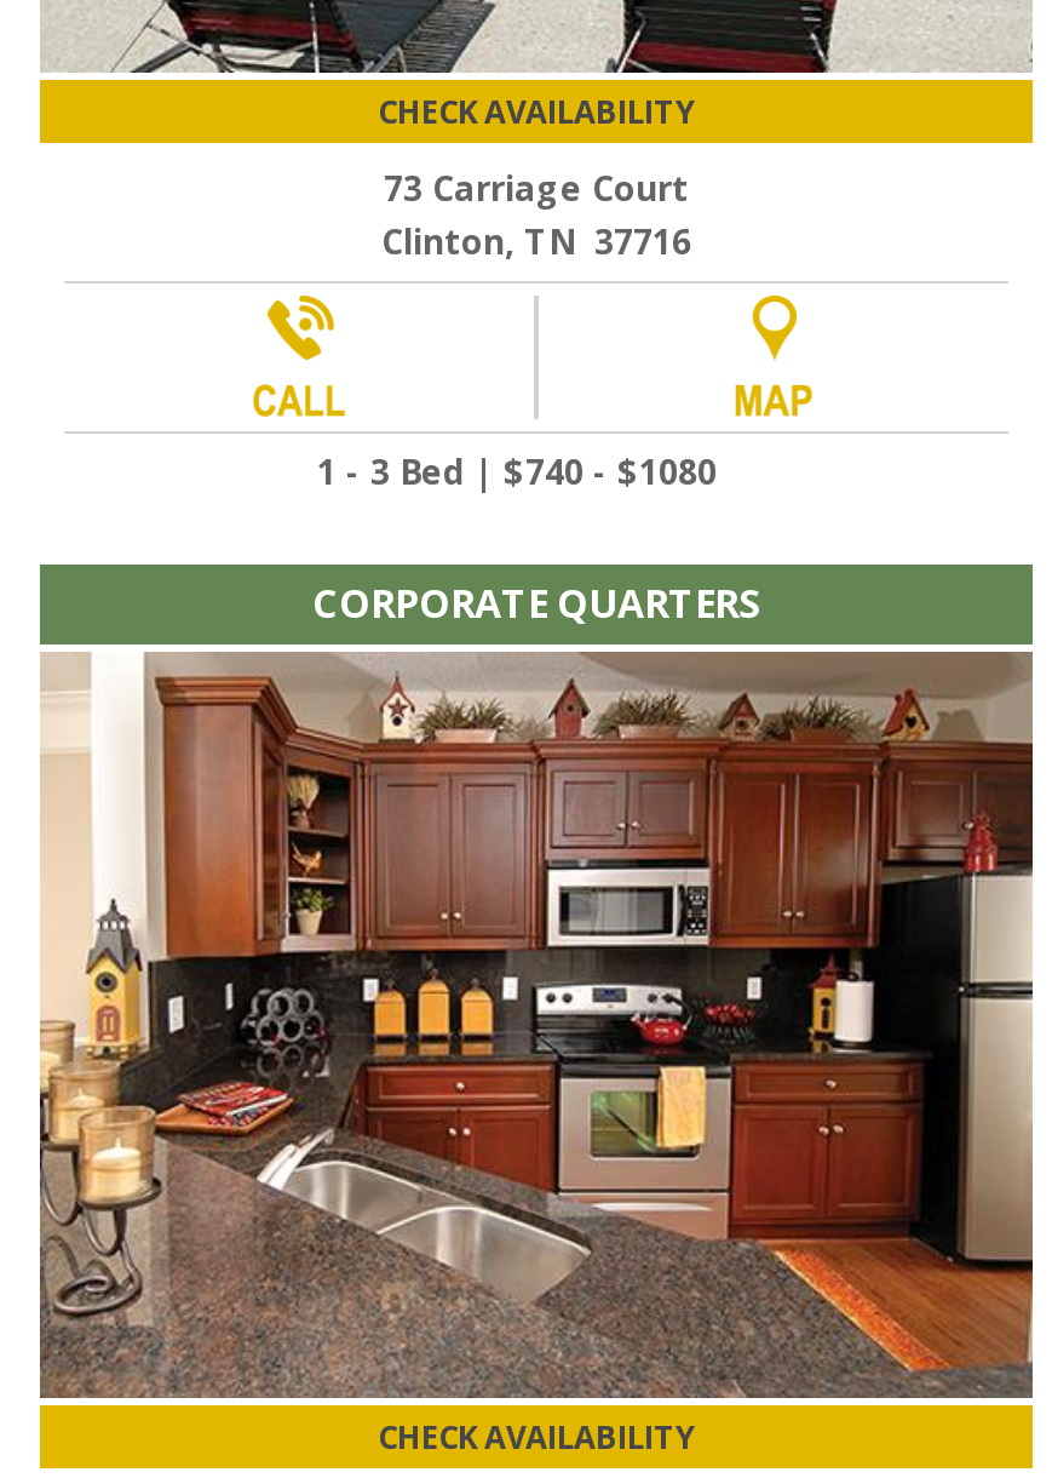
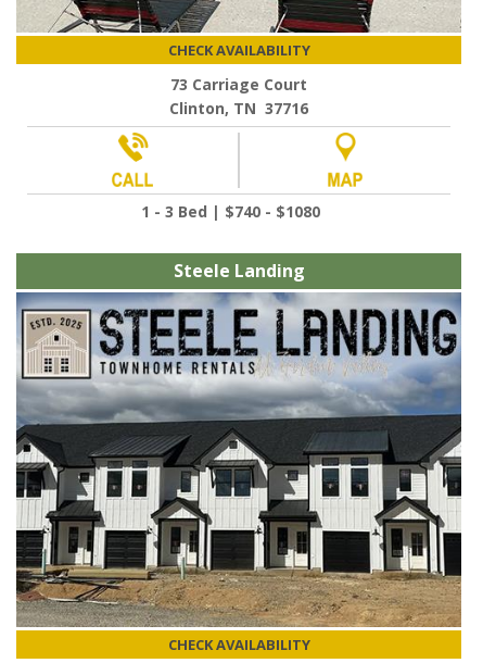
[312,577,760,631] CORPORATE QUARTERS -> [173,259,304,283] Steele Landing
[38,652,1035,1400] [image] -> [15,291,462,627] [image]

